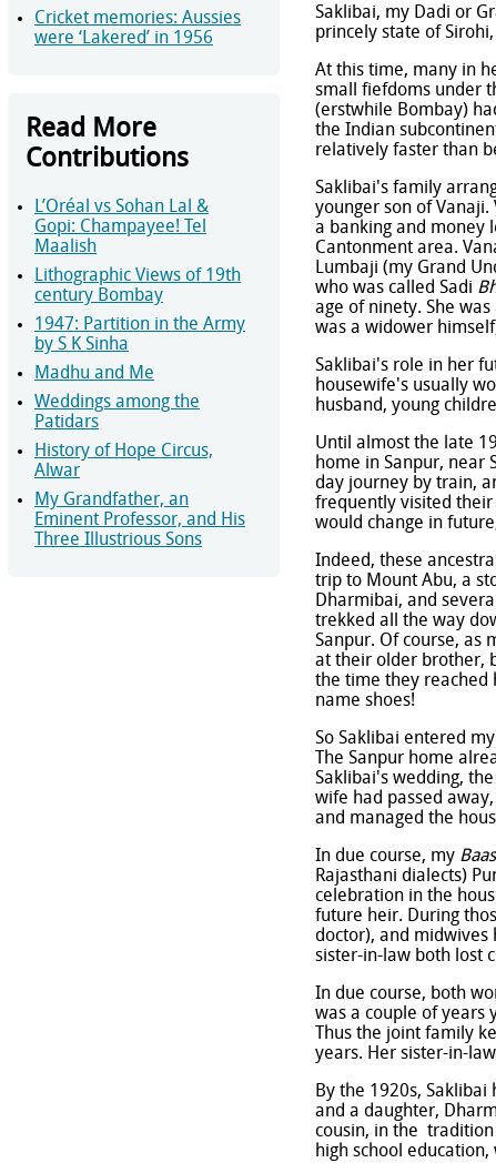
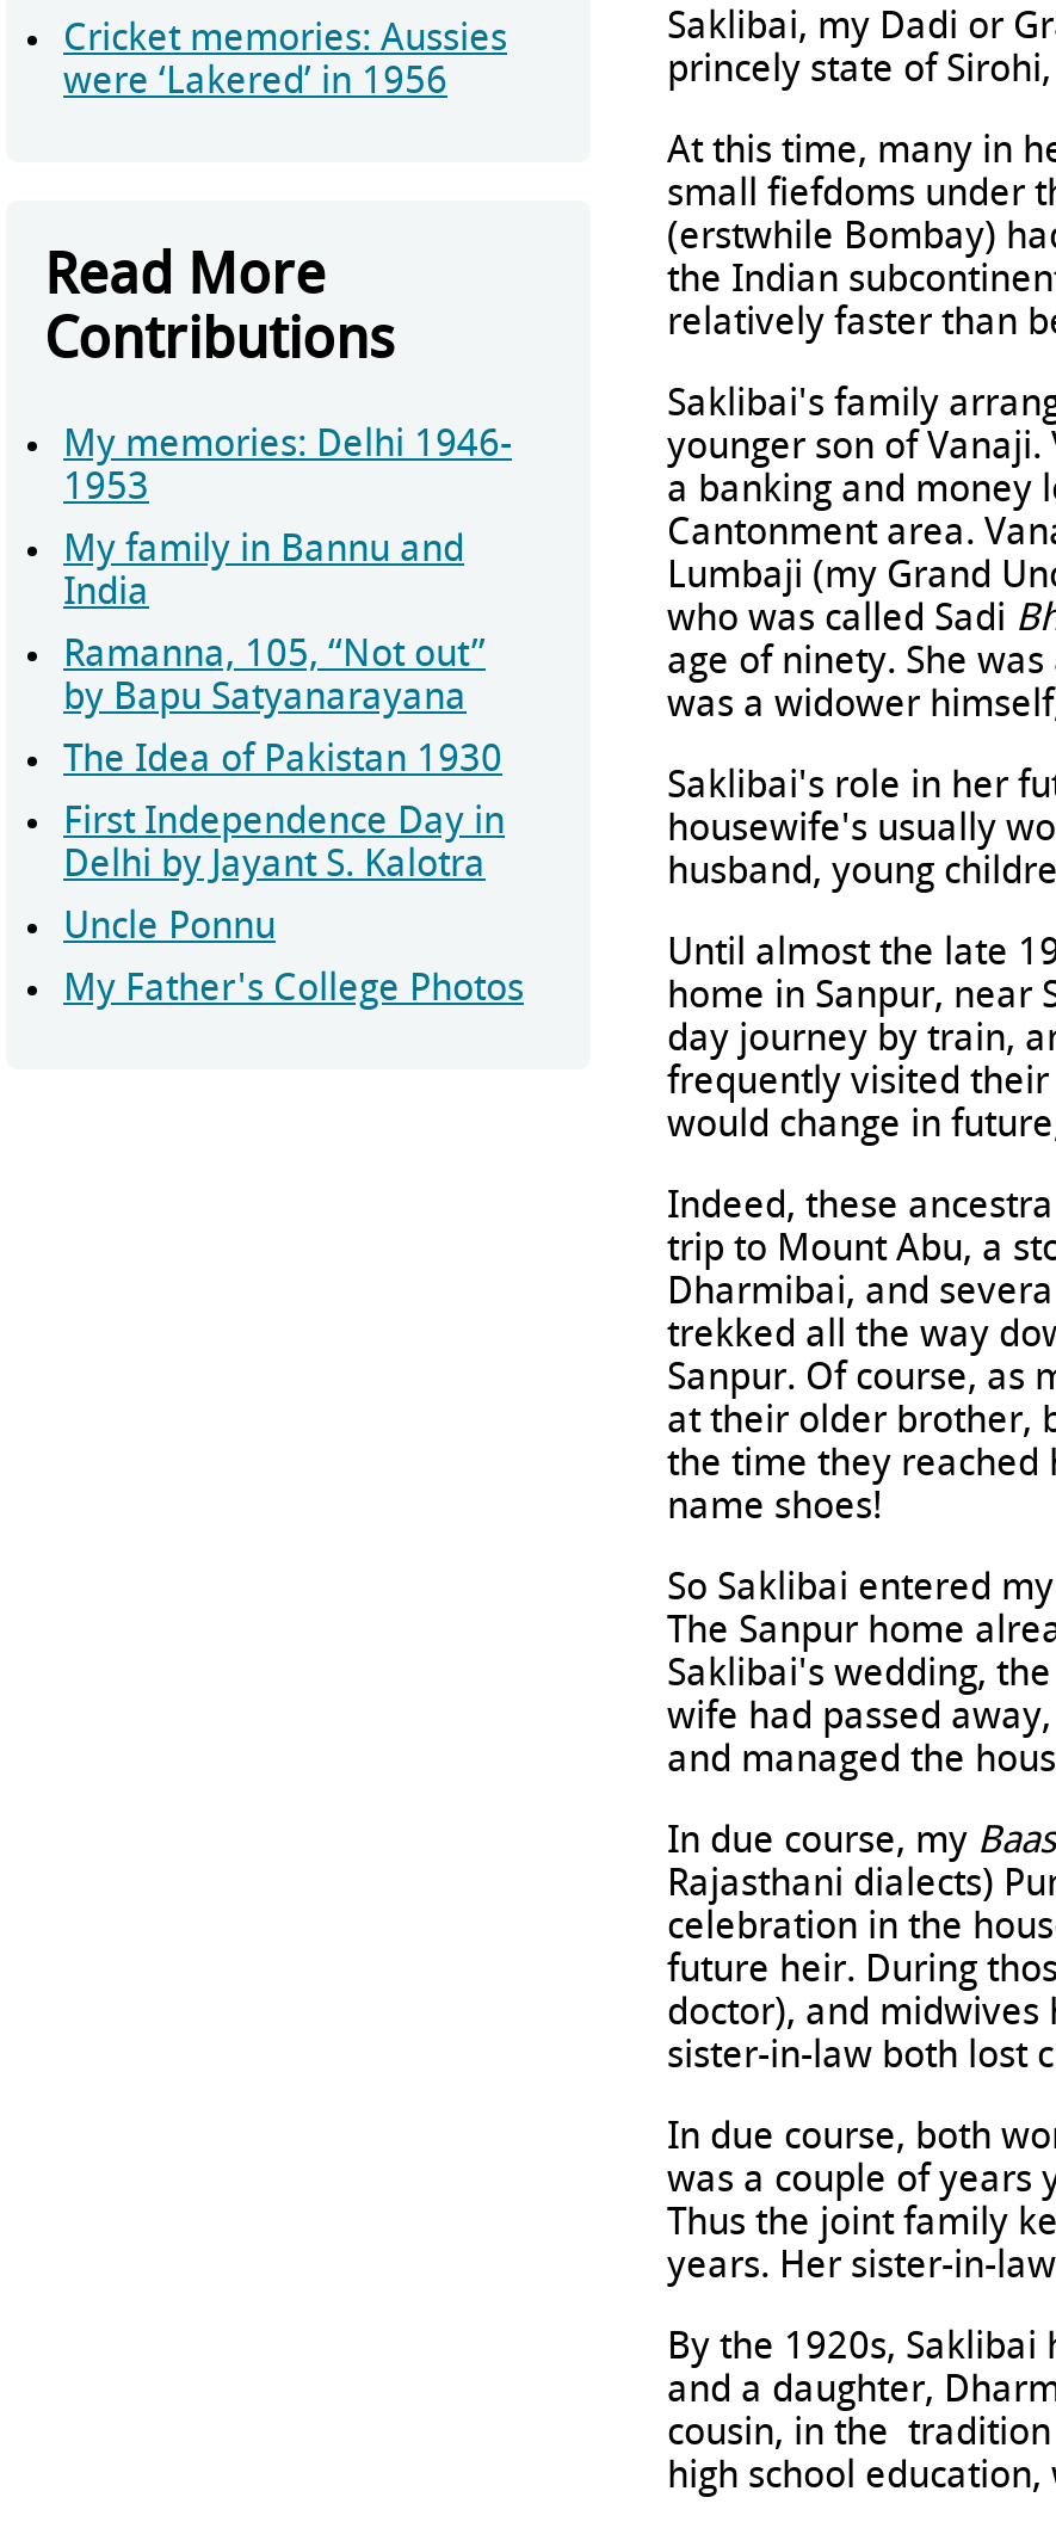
[34,199,209,256] L’Oréal vs Sohan Lal & | Gopi: Champayee! Tel | Maalish -> [63,427,512,508] My memories: Delhi 1946- | 1953
[34,267,241,305] Lithographic Views of 19th | century Bombay -> [63,532,464,613] My family in Bannu and | India
[34,316,245,354] 1947: Partition in the Army | by S K Sinha -> [63,637,486,718] Ramanna, 105, “Not out” | by Bapu Satyanarayana
[34,365,154,383] Madhu and Me -> [63,742,502,780] The Idea of Pakistan 1930
[34,394,200,432] Weddings among the | Patidars -> [63,804,505,885] First Independence Day in | Delhi by Jayant S. Kalotra
[34,443,213,480] History of Hope Circus, | Alwar -> [63,909,276,947] Uncle Ponnu
[34,492,245,549] My Grandfather, an | Eminent Professor, and His | Three Illustrious Sons -> [63,971,524,1010] My Father's College Photos

